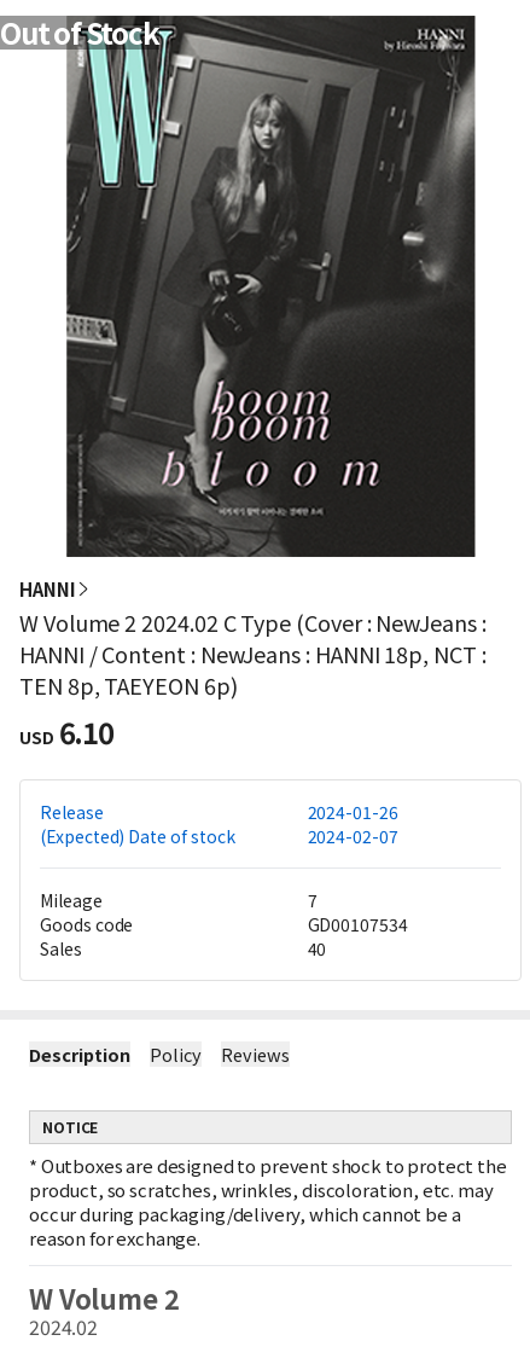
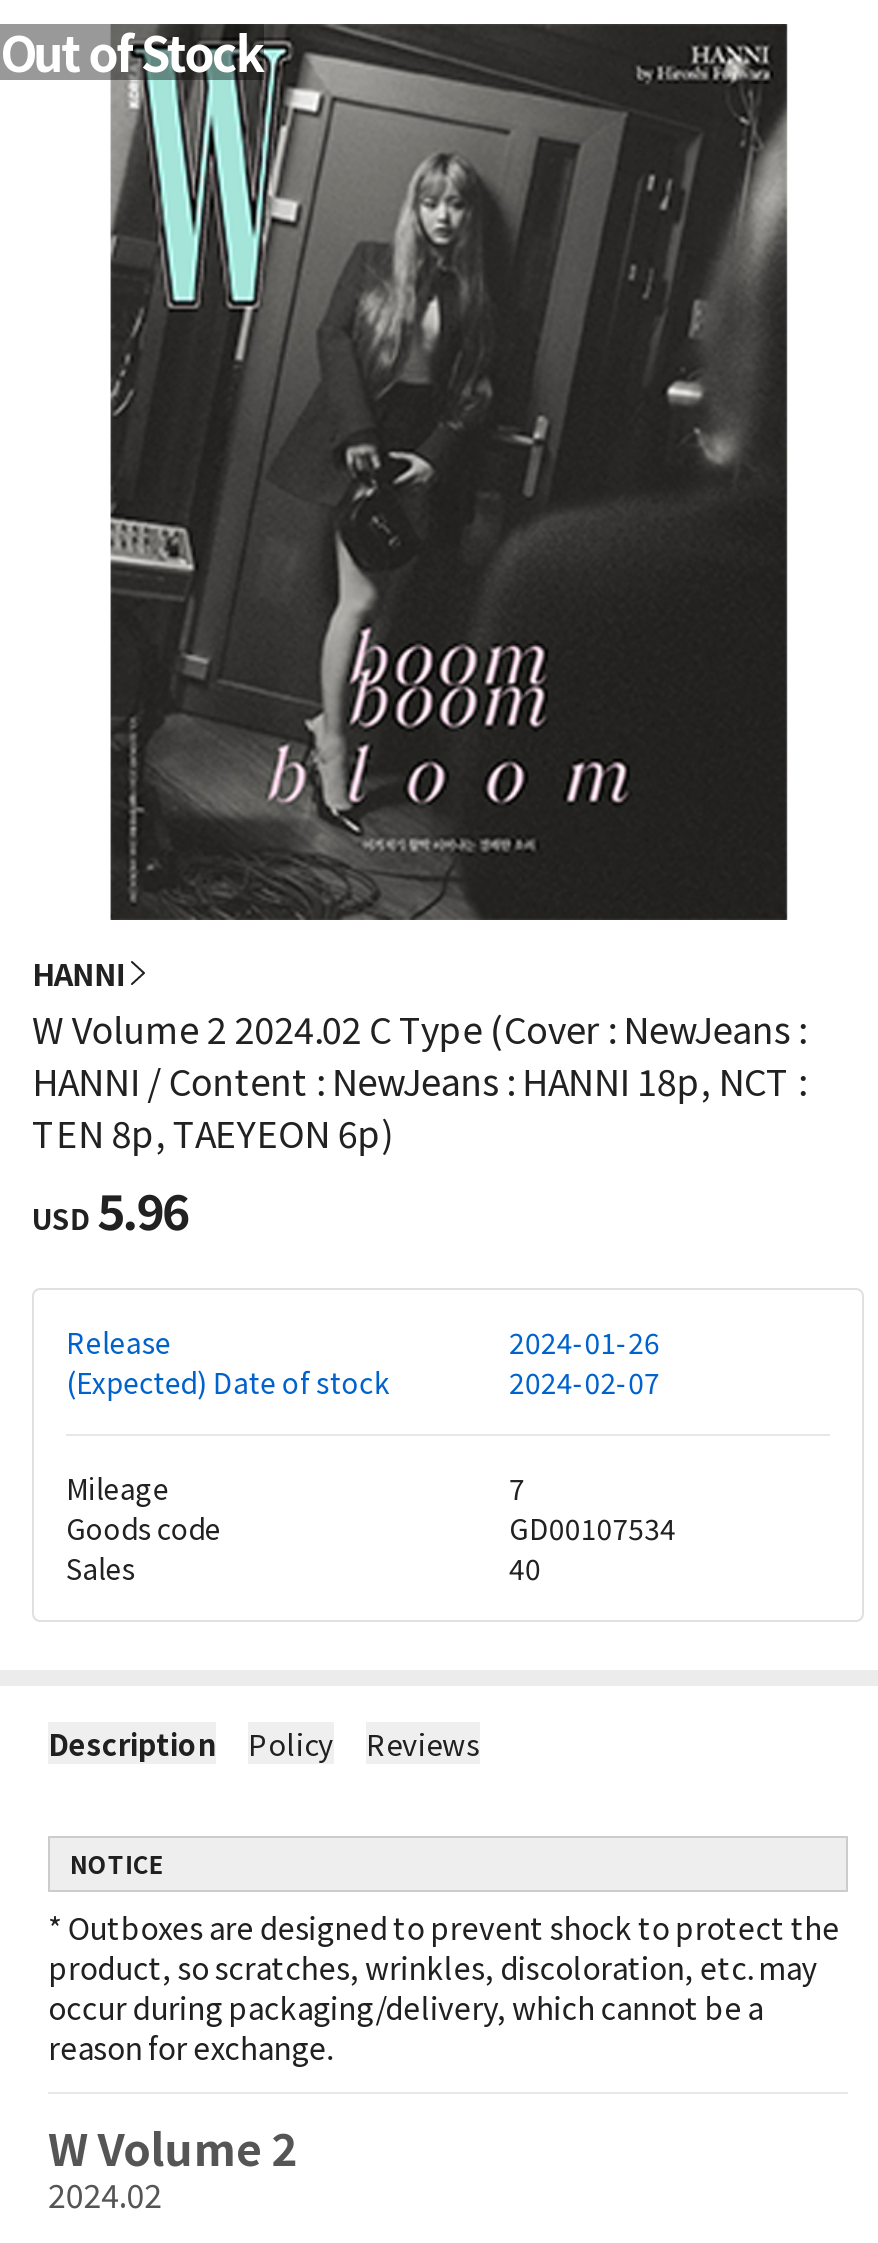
[19,710,113,753] USD 6.10 -> [32,1174,188,1244] USD 5.96

